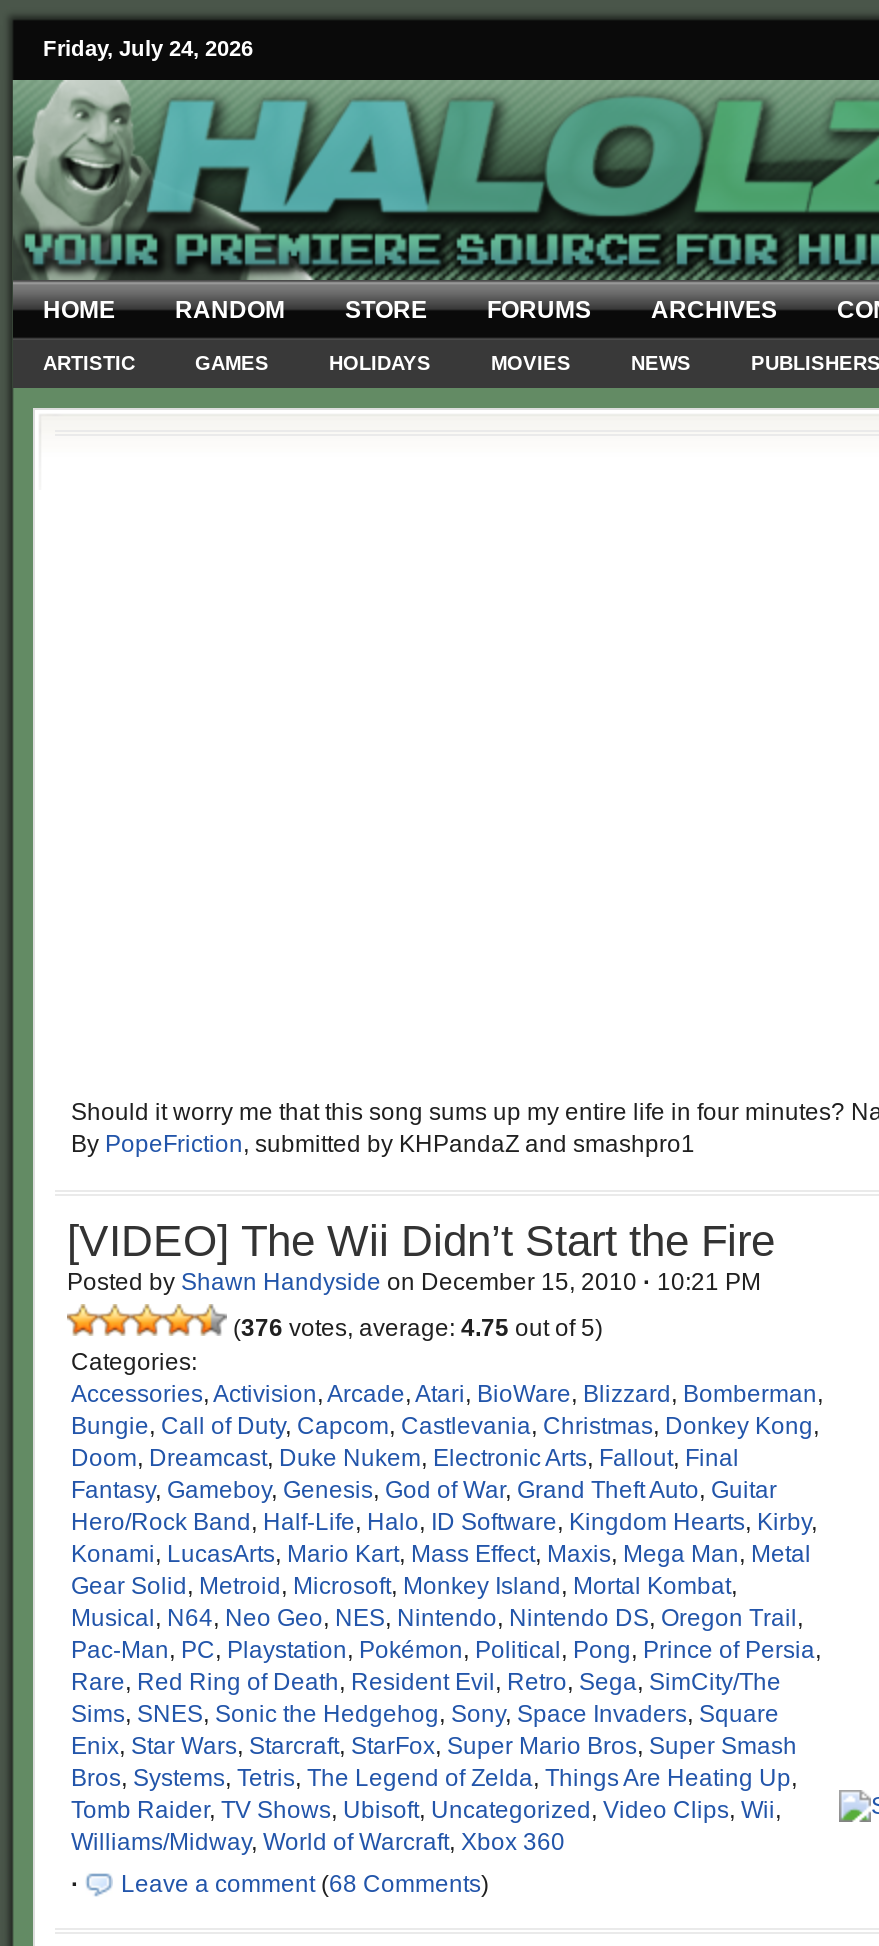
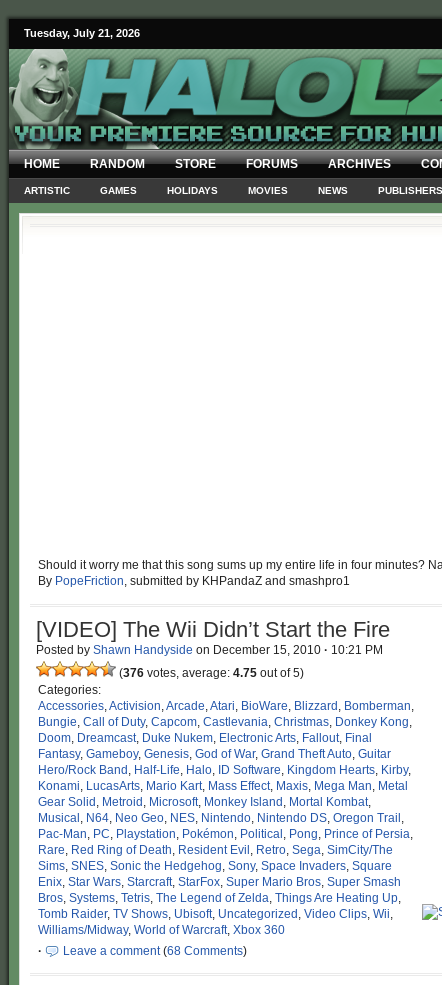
[43,36,253,60] Friday, July 24, 2026 -> [24,27,140,39] Tuesday, July 21, 2026

